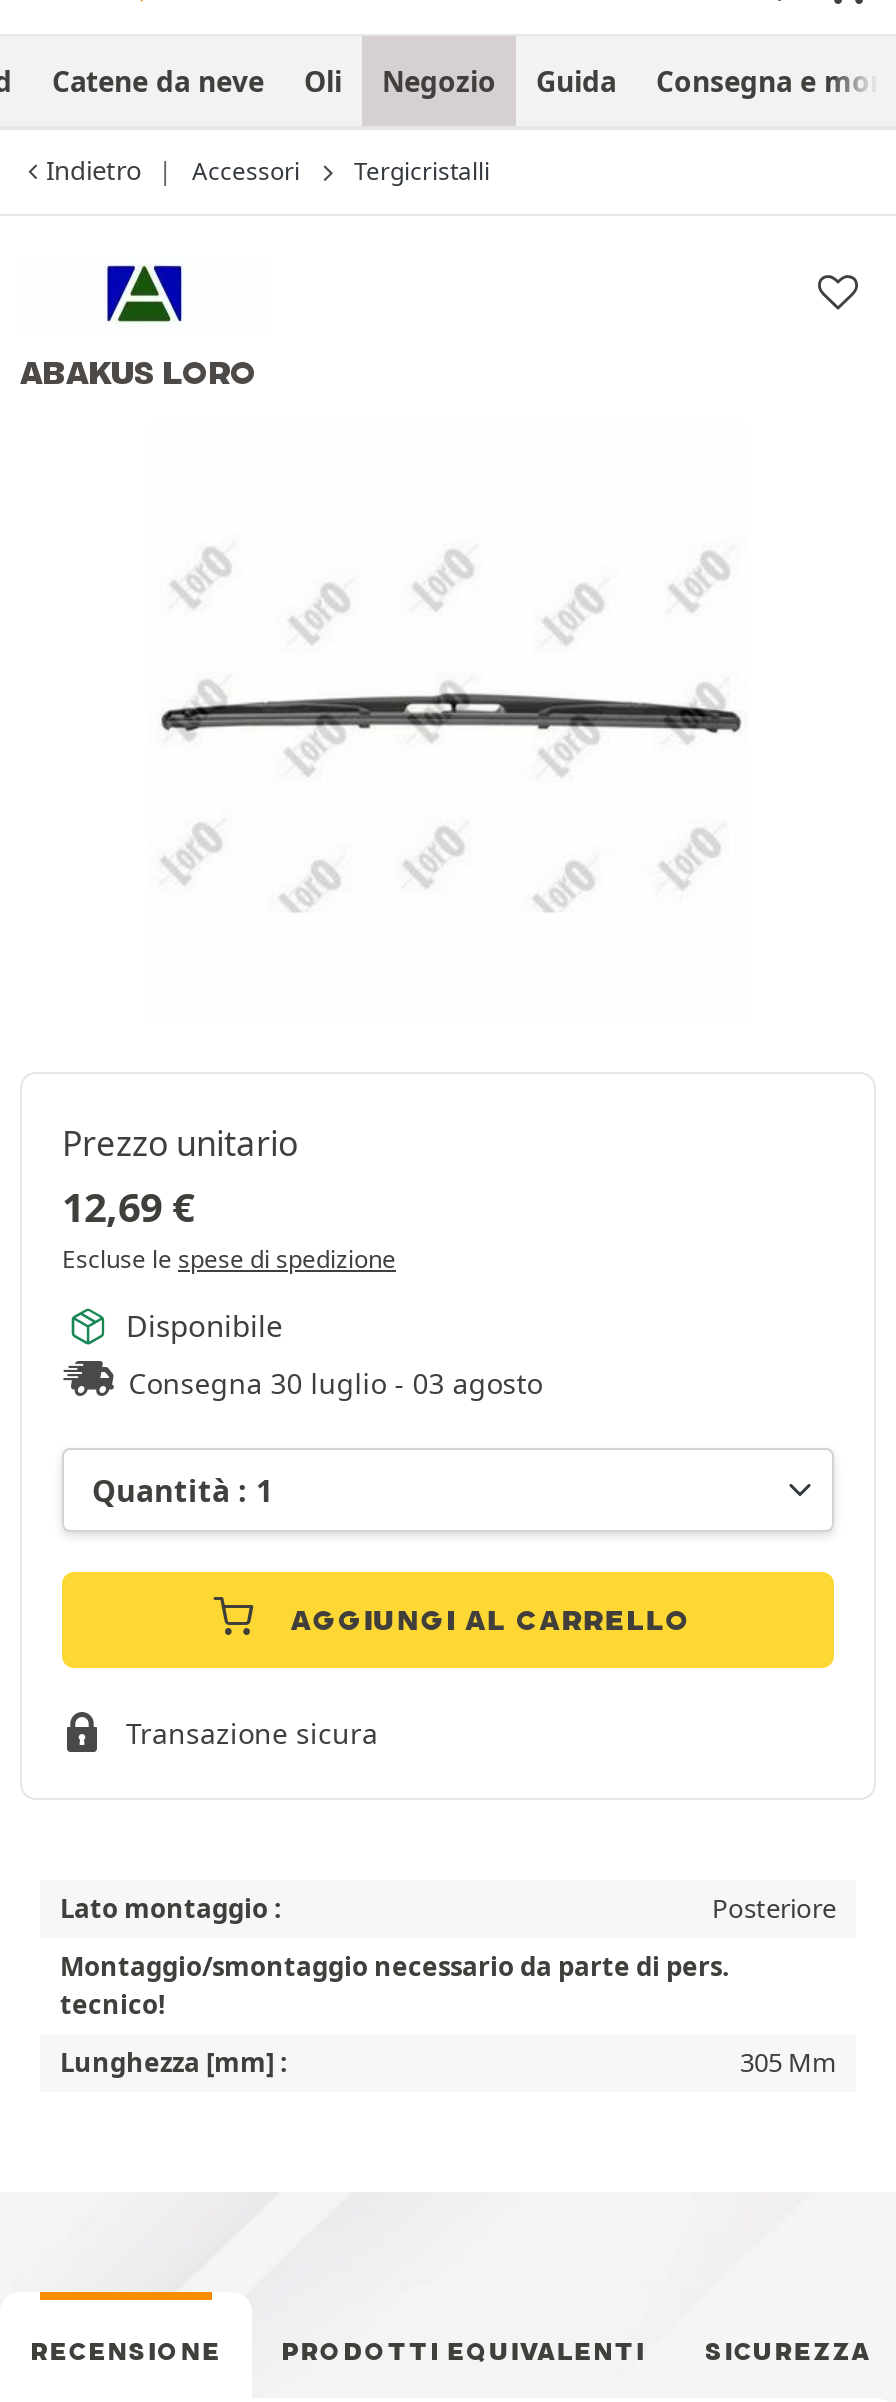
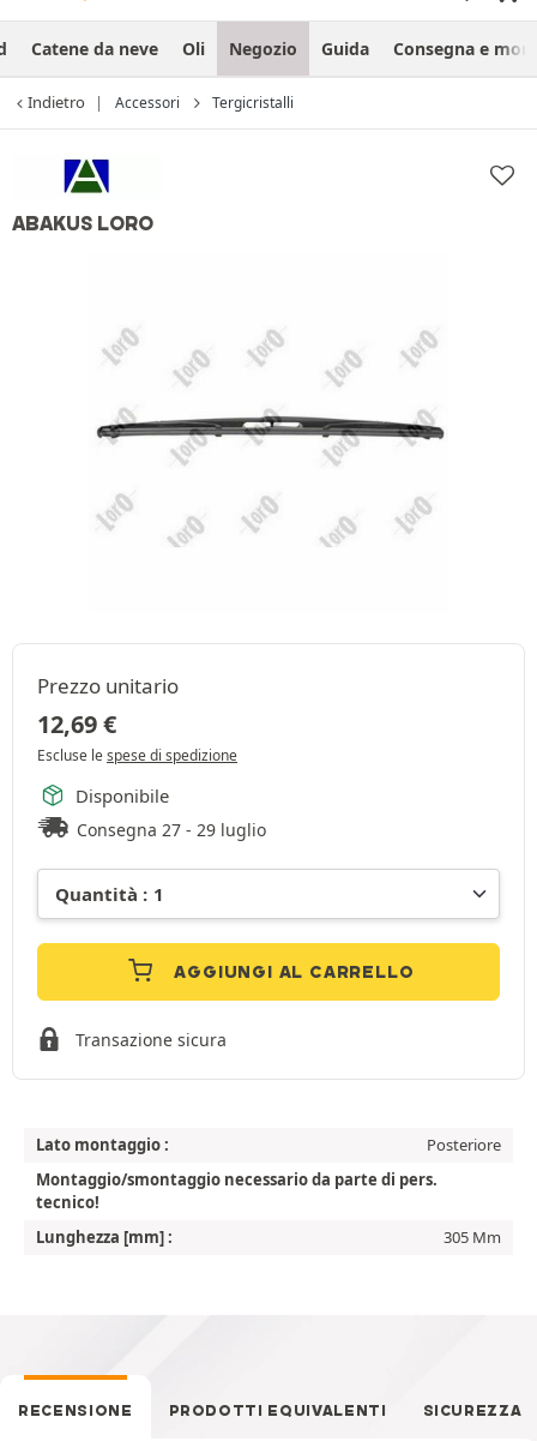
[128,1363,542,1401] Consegna 30 luglio - 03 agosto -> [77,818,266,840] Consegna 27 - 29 luglio

